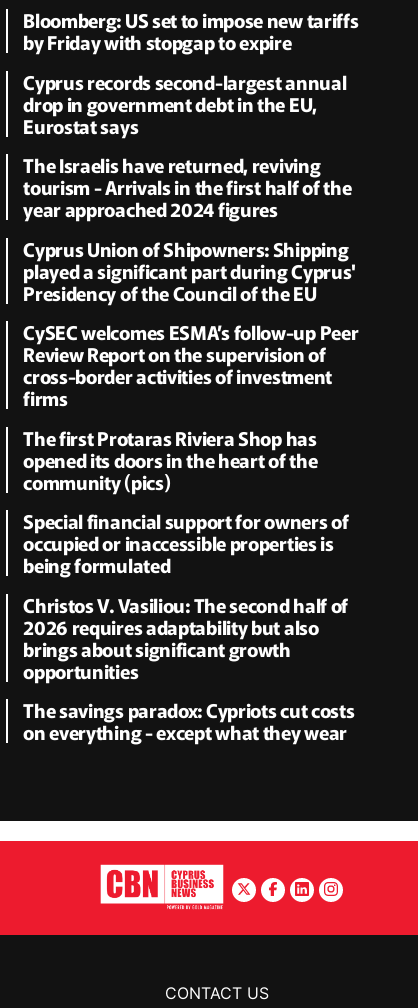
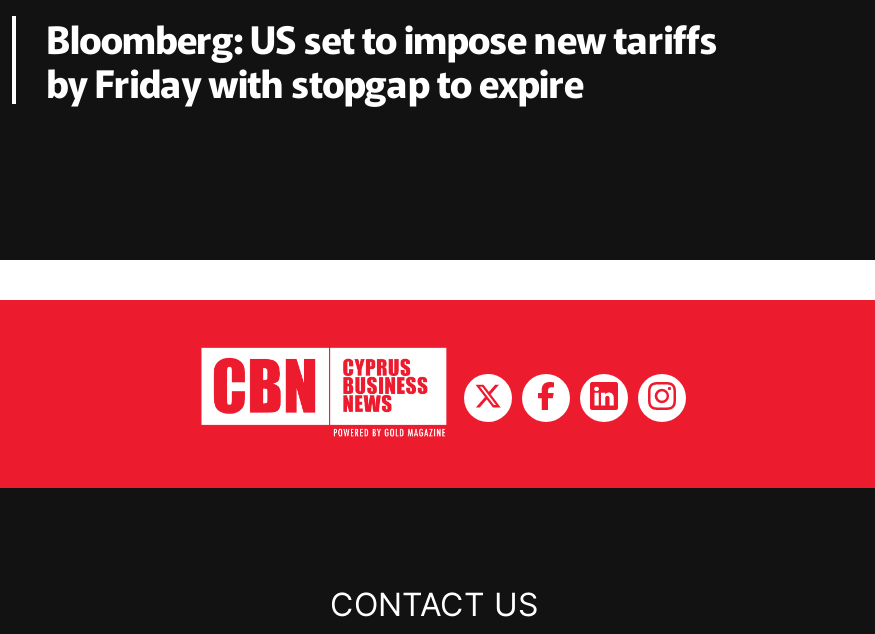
[23,68,358,745] Cyprus records second-largest annual | drop in government debt in the EU, | Eurostat says | The Israelis have returned, reviving | tourism - Arrivals in the first half of the | year approached 2024 figures | Cyprus Union of Shipowners: Shipping | played a significant part during Cyprus' | Presidency of the Council of the EU | CySEC welcomes ESMA’s follow-up Peer | Review Report on the supervision of | cross-border activities of investment | firms | The first Protaras Riviera Shop has | opened its doors in the heart of the | community (pics) | Special financial support for owners of | occupied or inaccessible properties is | being formulated | Christos V. Vasiliou: The second half of | 2026 requires adaptability but also | brings about significant growth | opportunities | The savings paradox: Cypriots cut costs | on everything - except what they wear -> none

